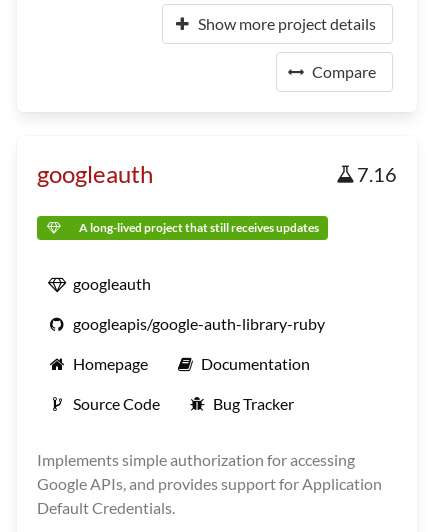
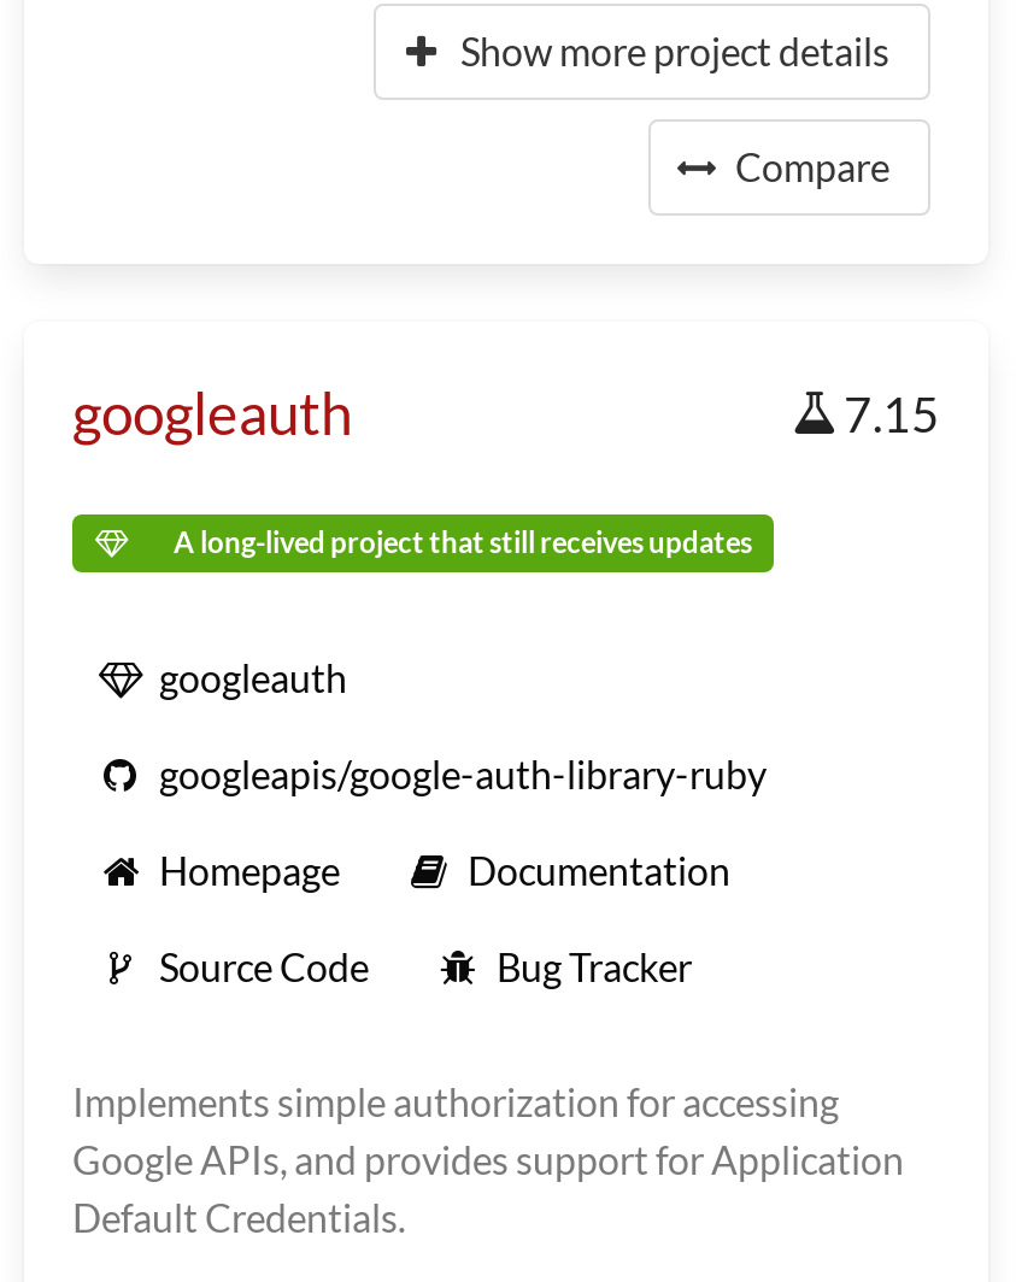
[357,162,397,186] 7.16 -> [844,384,940,442] 7.15

